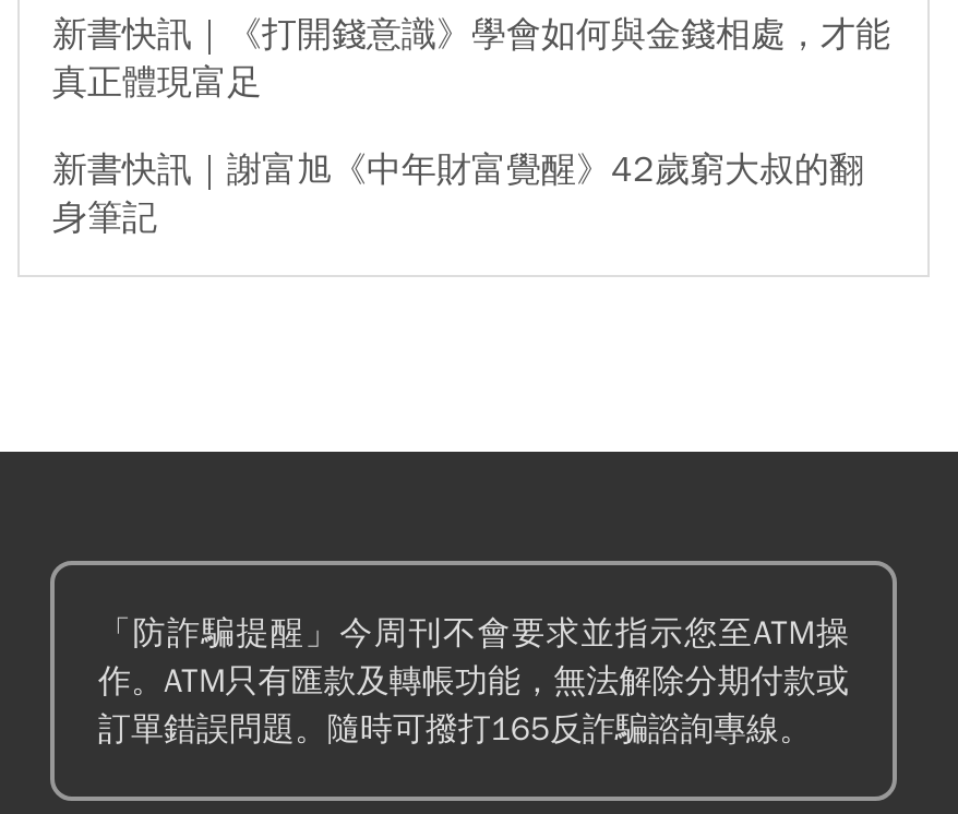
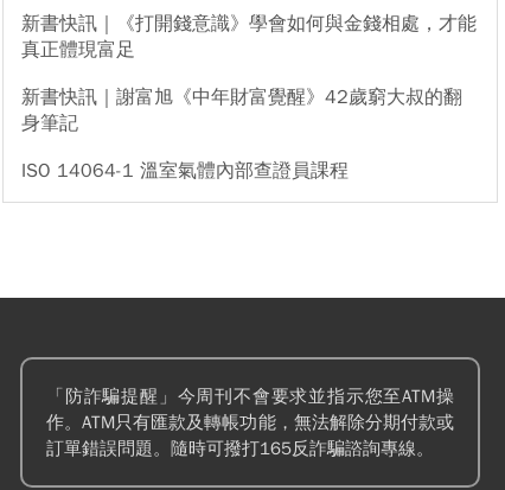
none -> [21,158,349,182] ISO 14064-1 溫室氣體內部查證員課程

